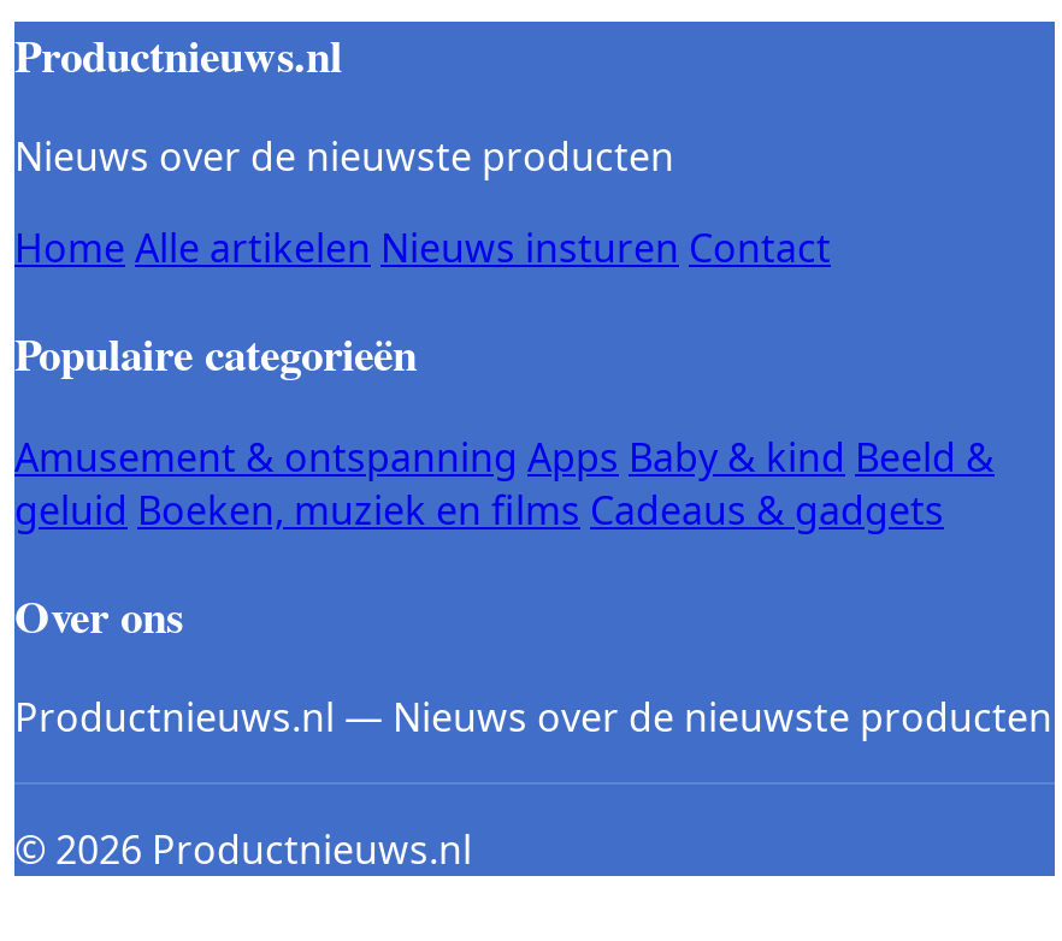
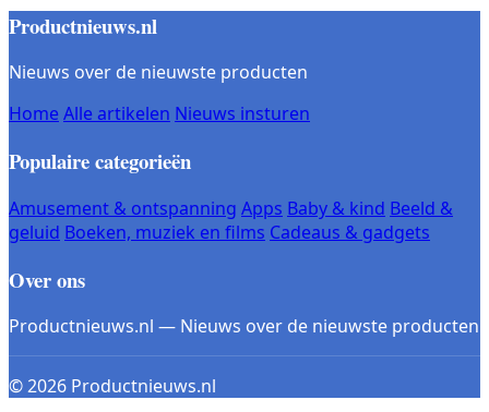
[14,222,831,275] Home Alle artikelen Nieuws insturen Contact -> [9,102,310,126] Home Alle artikelen Nieuws insturen

